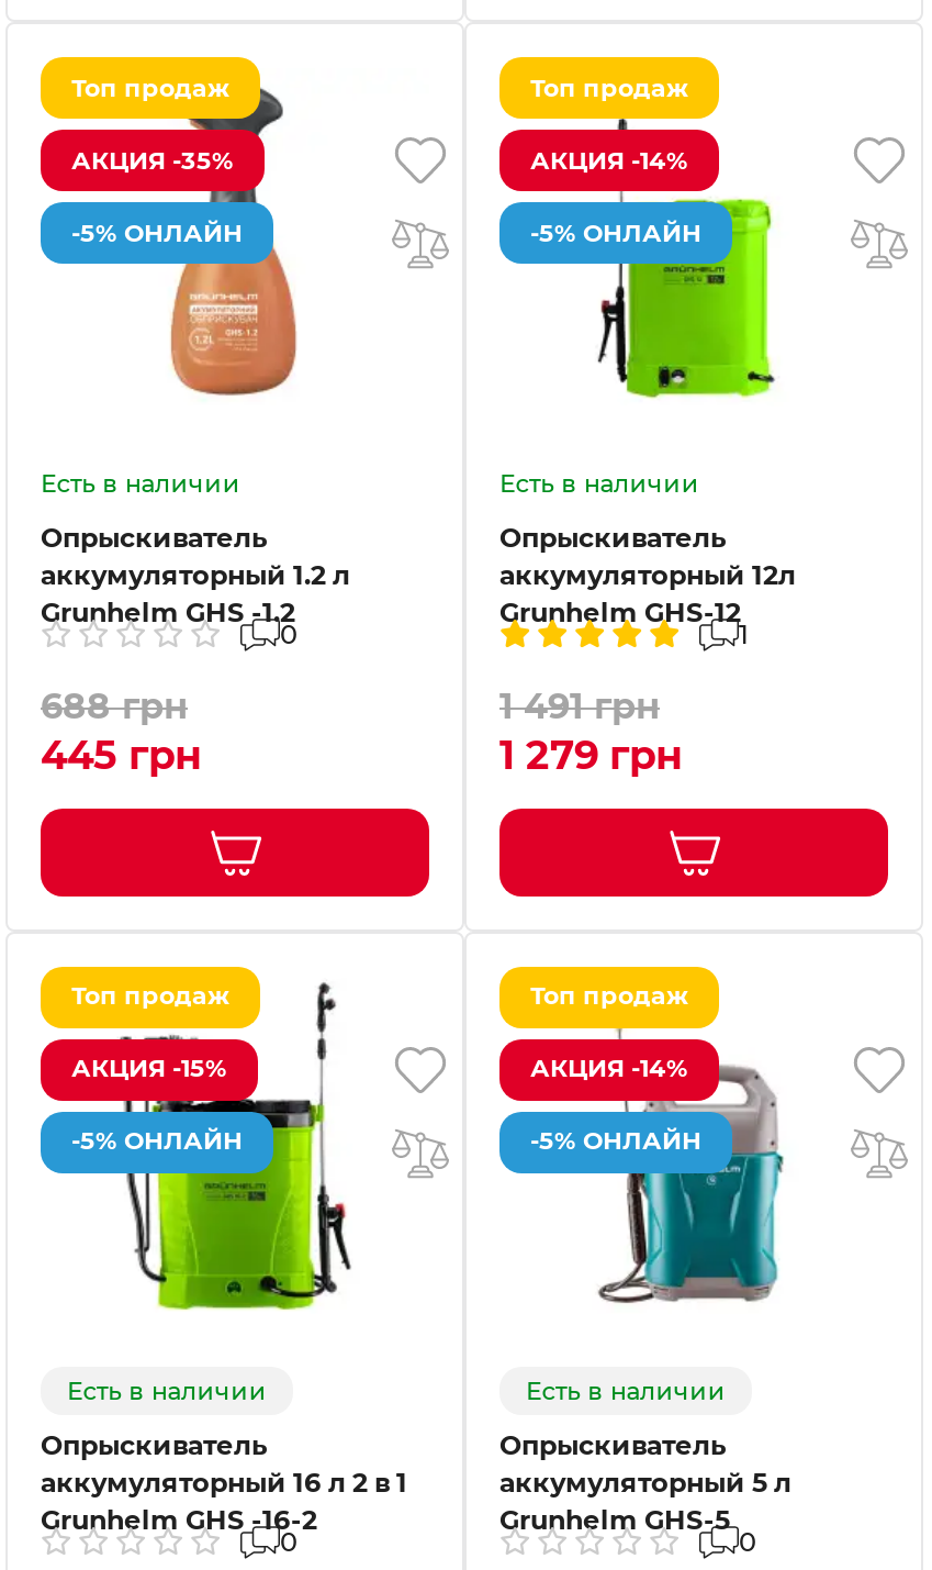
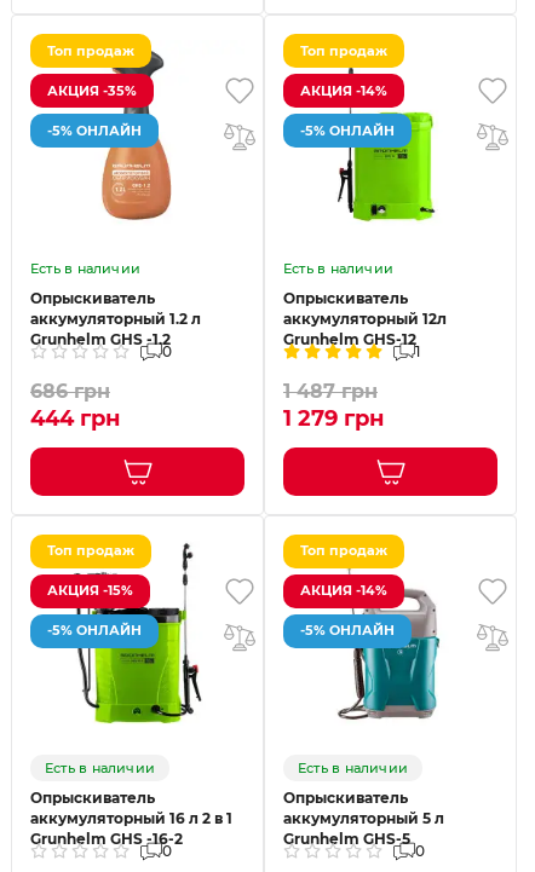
[41,684,188,726] 688 грн -> [30,379,110,402] 686 грн
[499,684,660,726] 1 491 грн -> [283,379,378,402] 1 487 грн
[41,731,201,779] 445 грн -> [30,405,120,431] 444 грн

